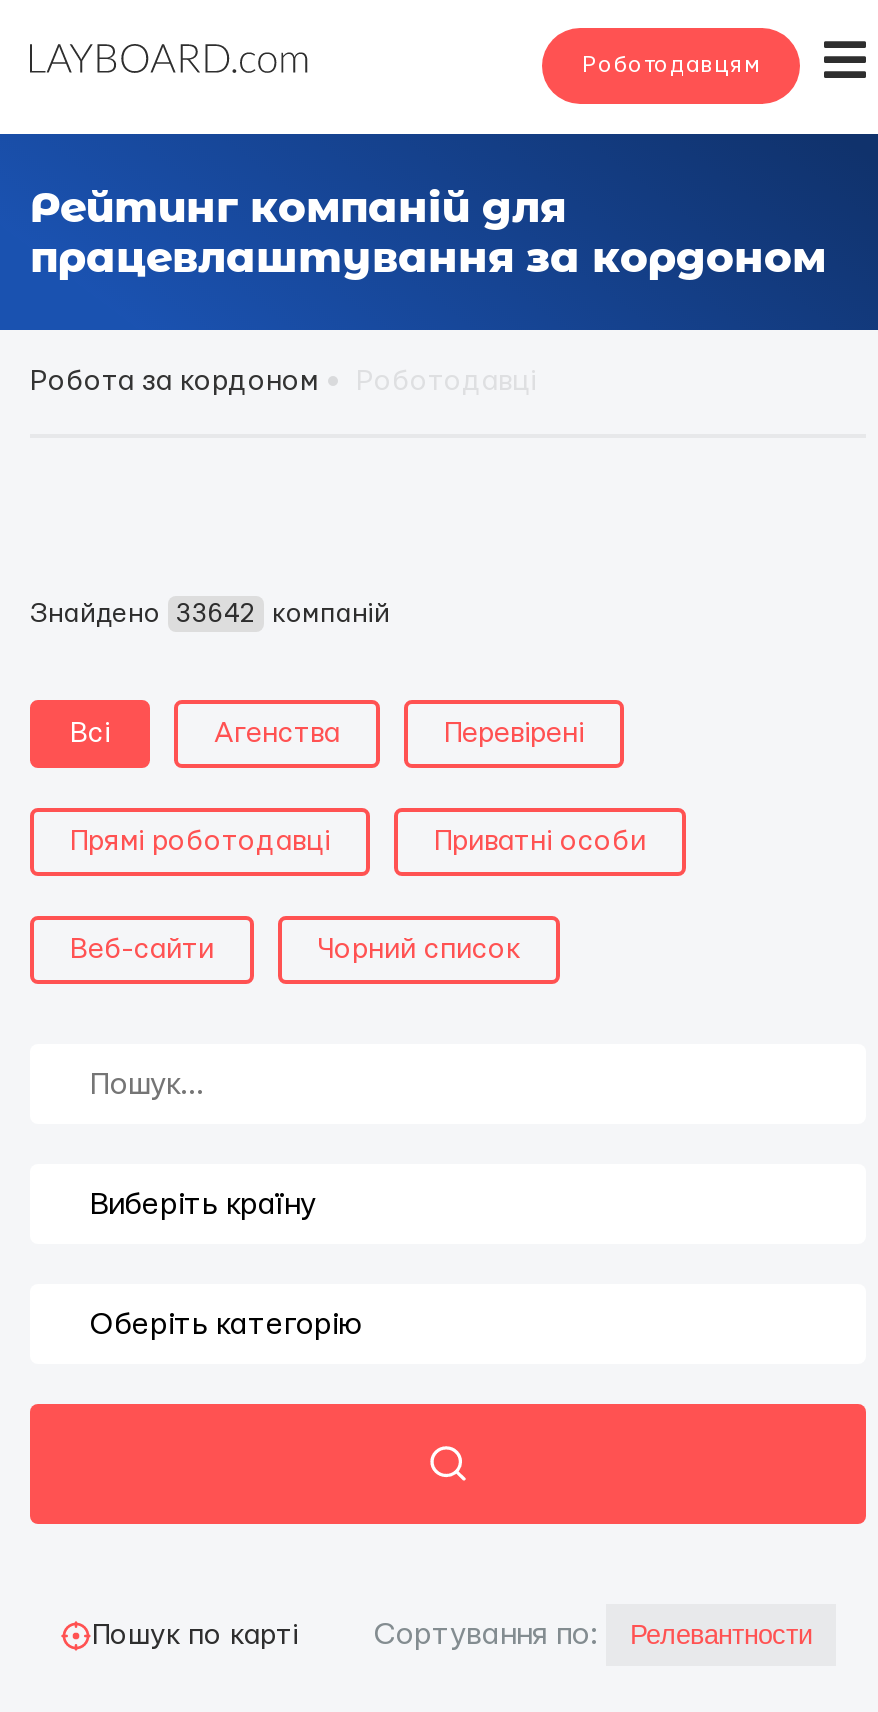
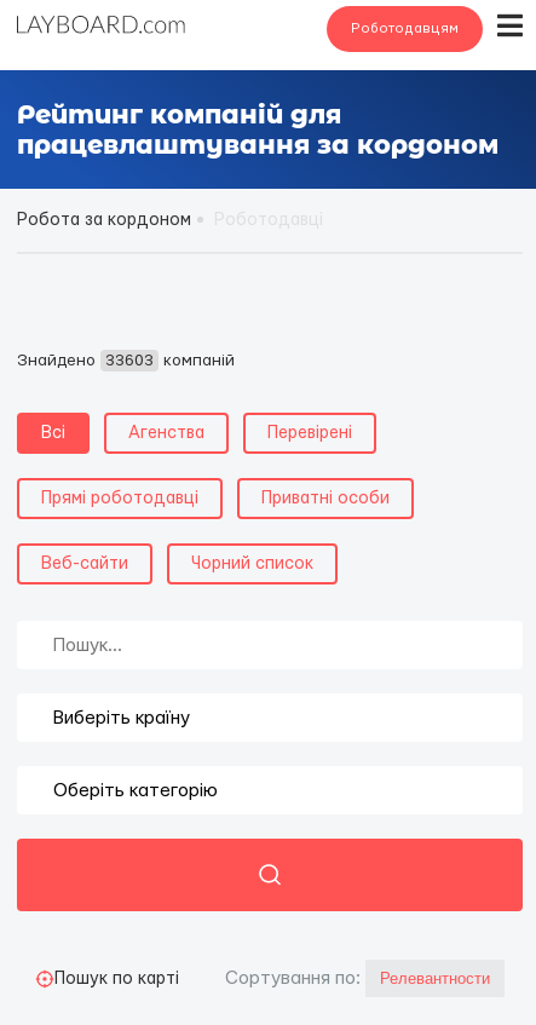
[30,600,390,628] Знайдено 33642 компаній -> [17,352,235,369] Знайдено 33603 компаній

